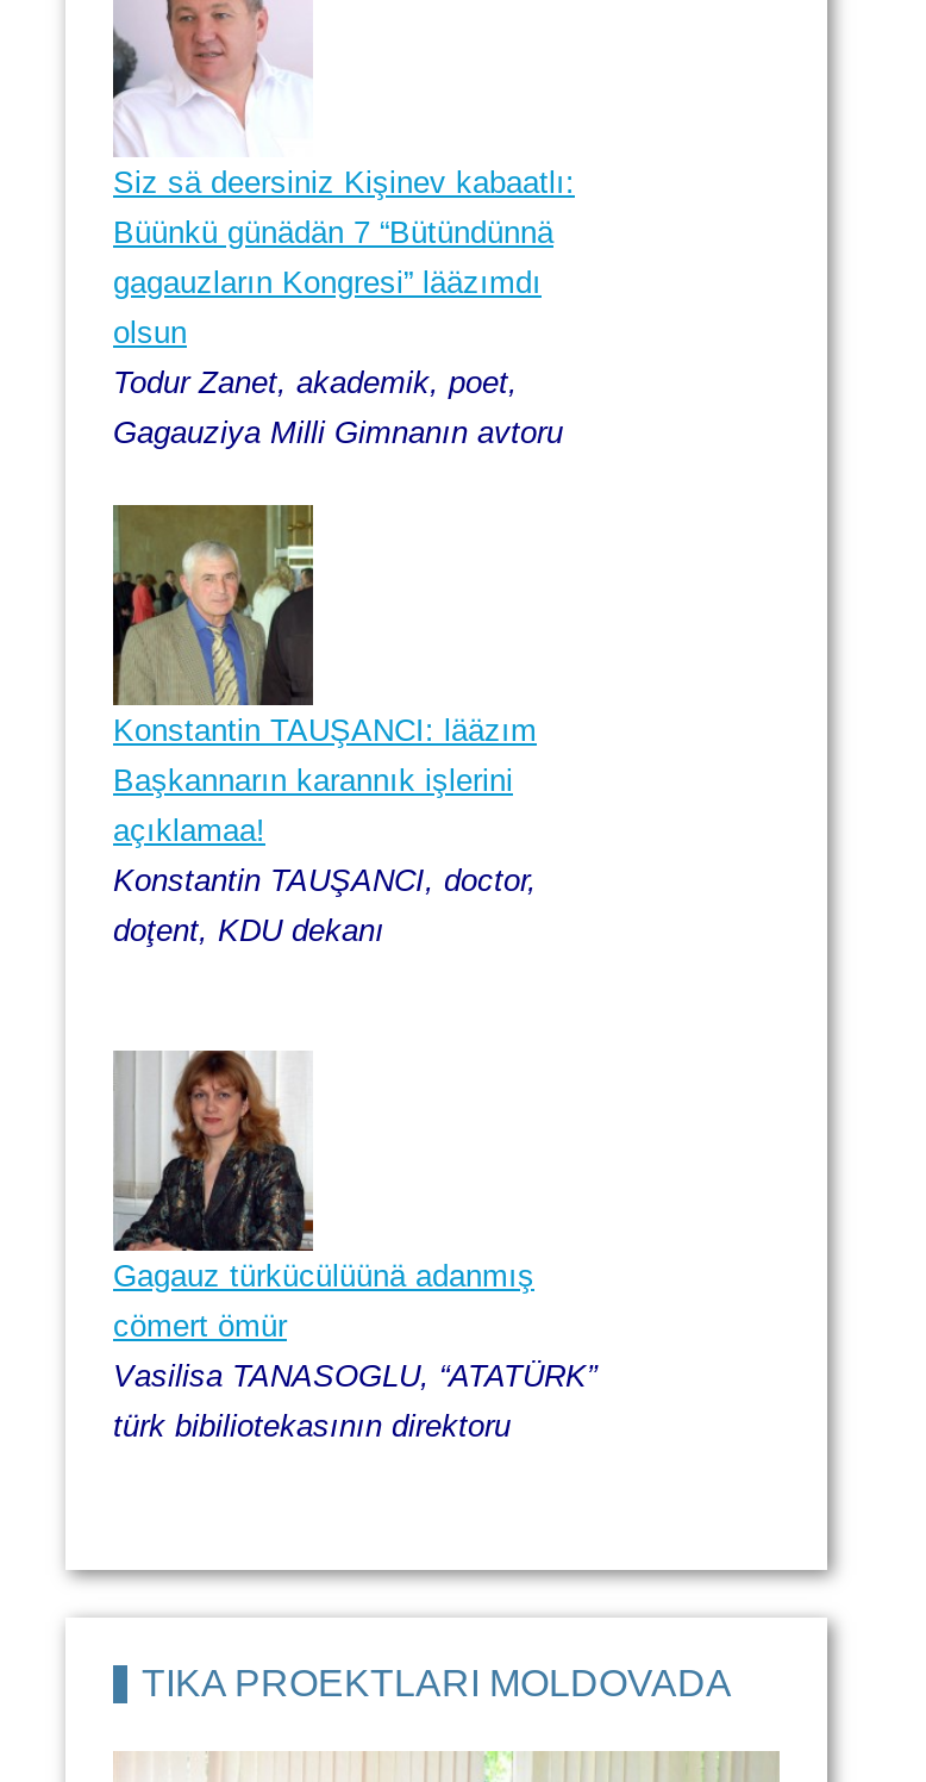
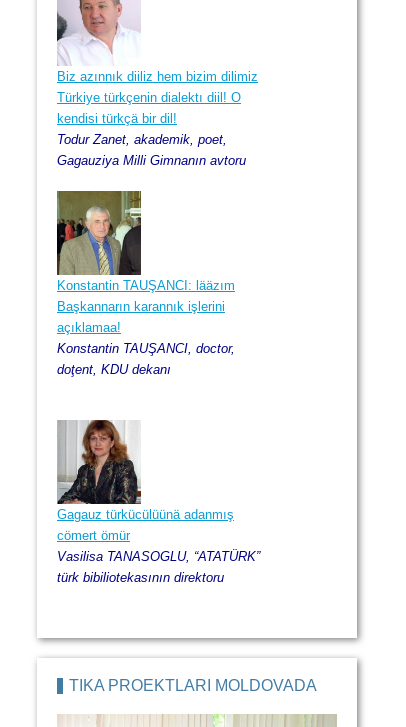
[113,164,575,350] Siz sä deersiniz Kişinev kabaatlı: | Büünkü günädän 7 “Bütündünnä | gagauzların Kongresi” lääzımdı | olsun -> [57,69,258,126] Biz azınnık diiliz hem bizim dilimiz | Türkiye türkçenin dialektı diil! O | kendisi türkçä bir dil!

